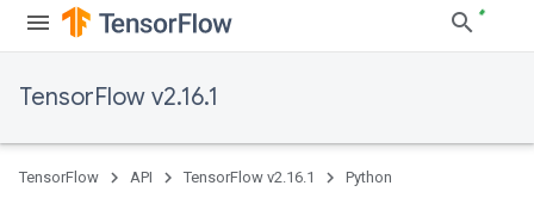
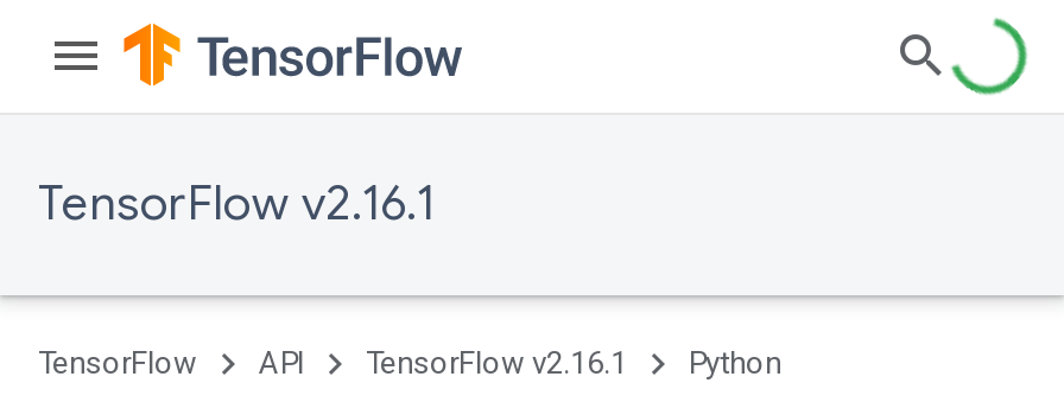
none -> [950,15,1031,98] [image]

